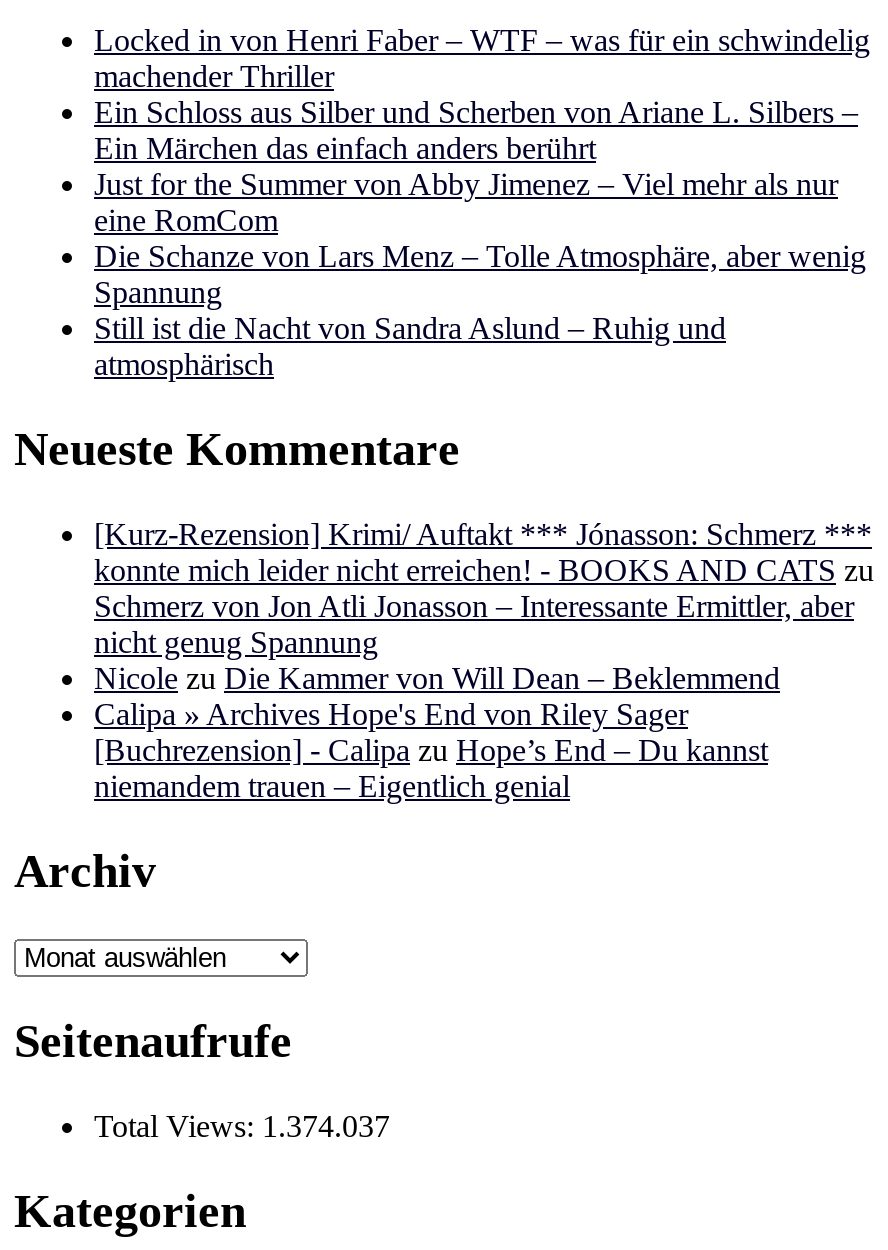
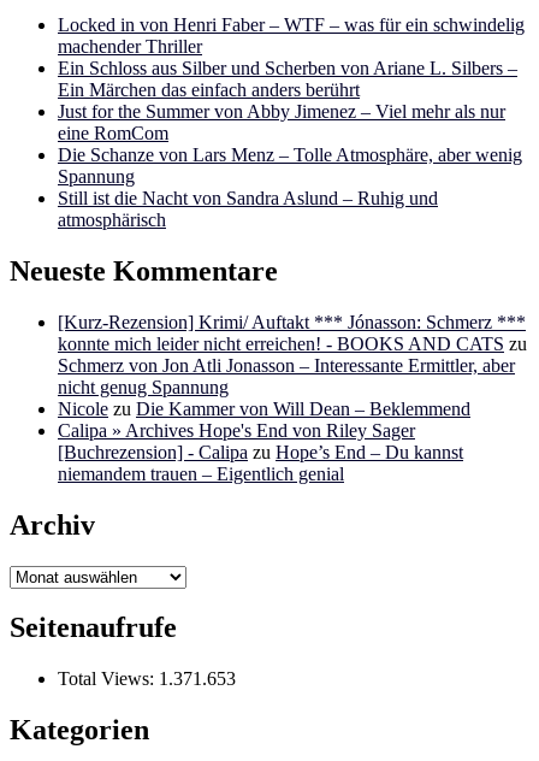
[94,1110,390,1144] Total Views: 1.374.037 -> [58,669,236,689] Total Views: 1.371.653

